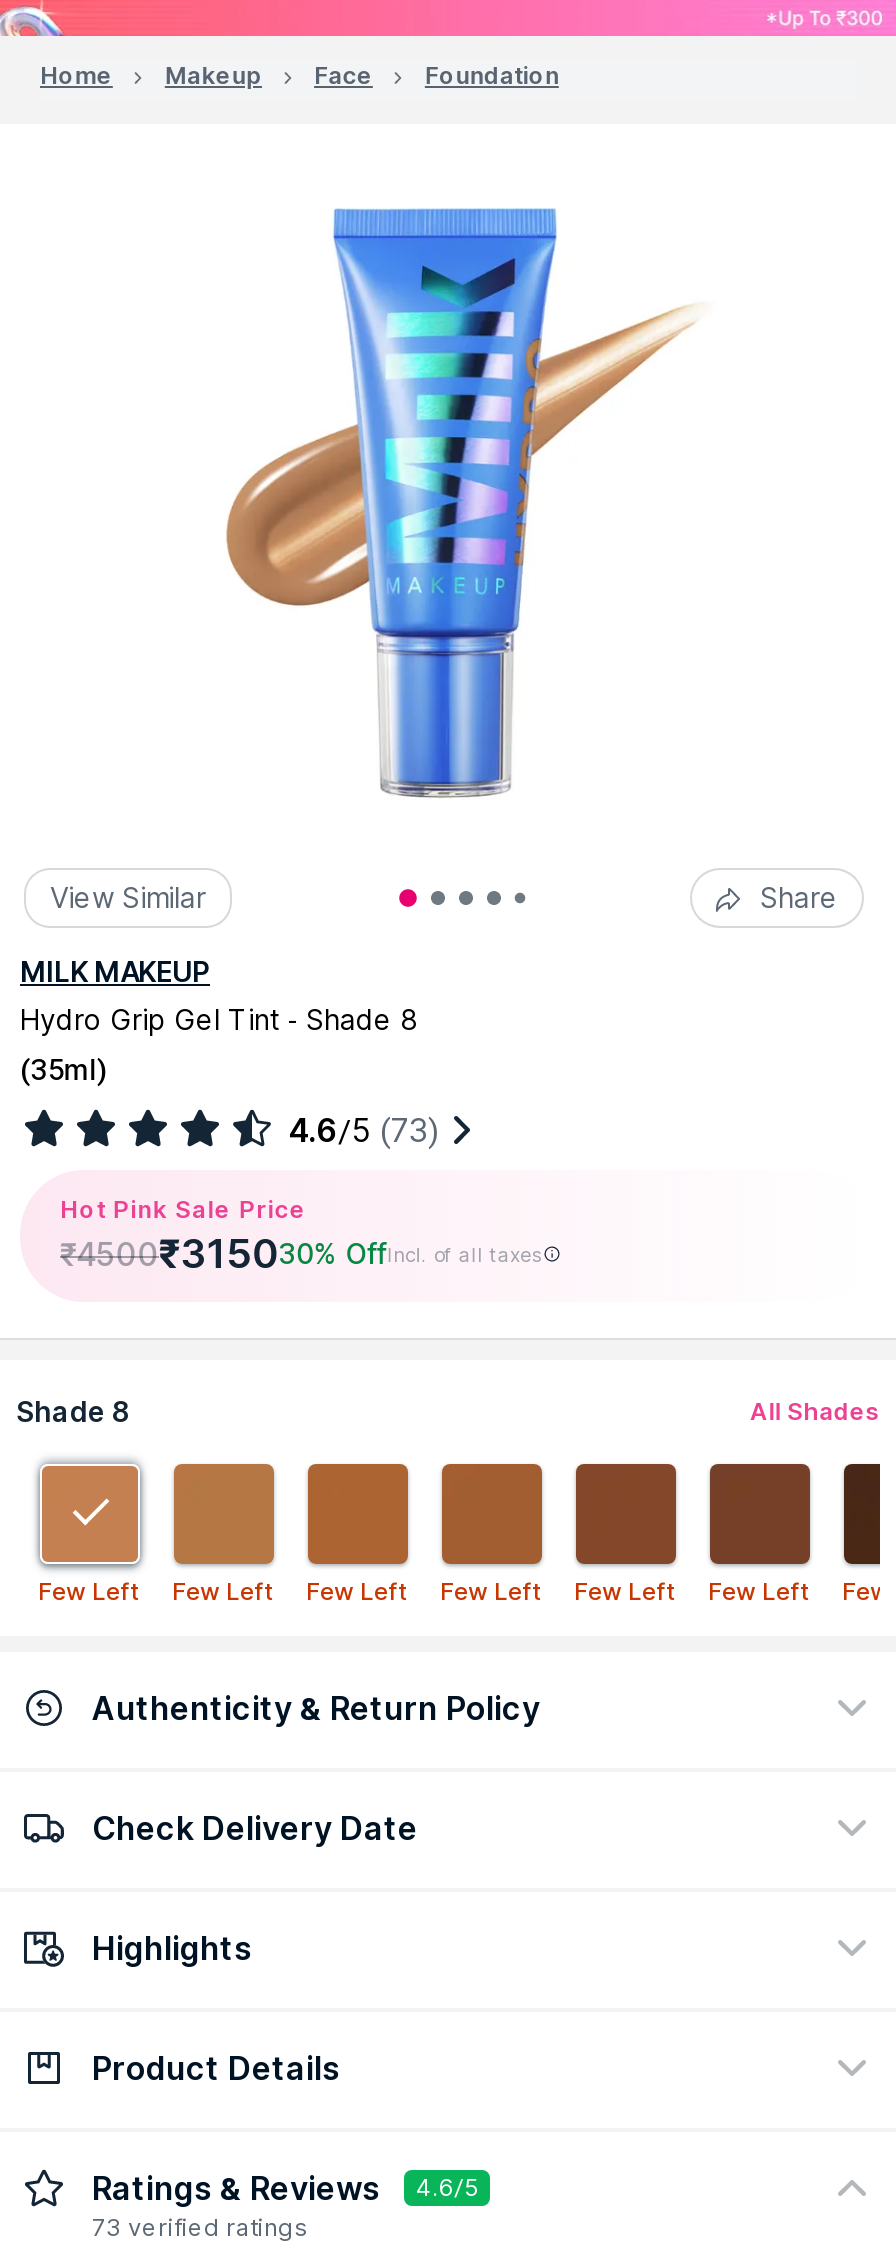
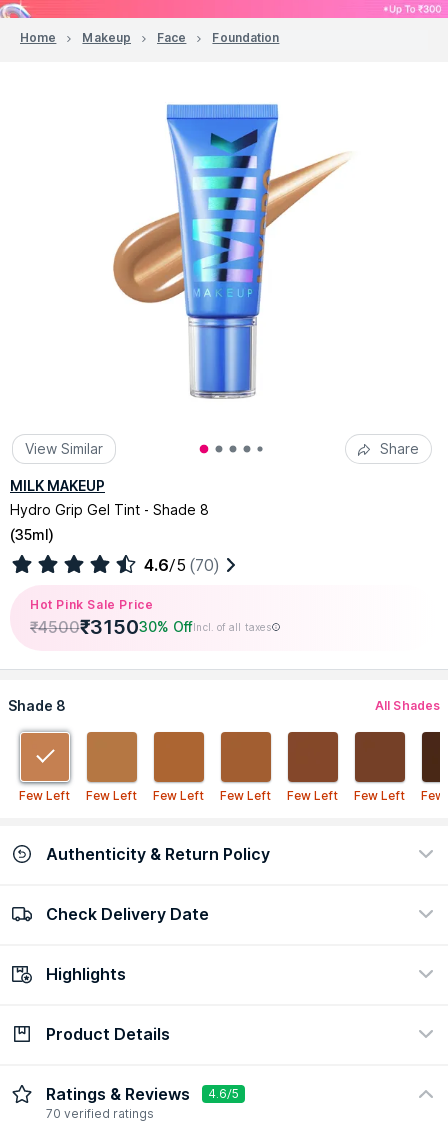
[288,1109,438,1149] 4.6/5 (73) -> [144,555,219,575] 4.6/5 (70)
[92,2211,308,2241] 73 verified ratings -> [46,1106,154,1121] 70 verified ratings

